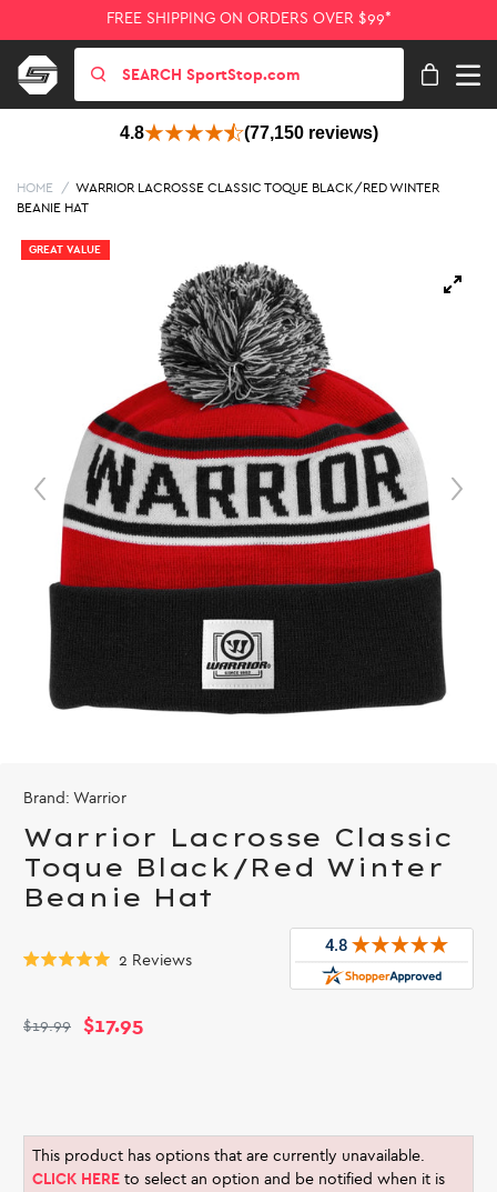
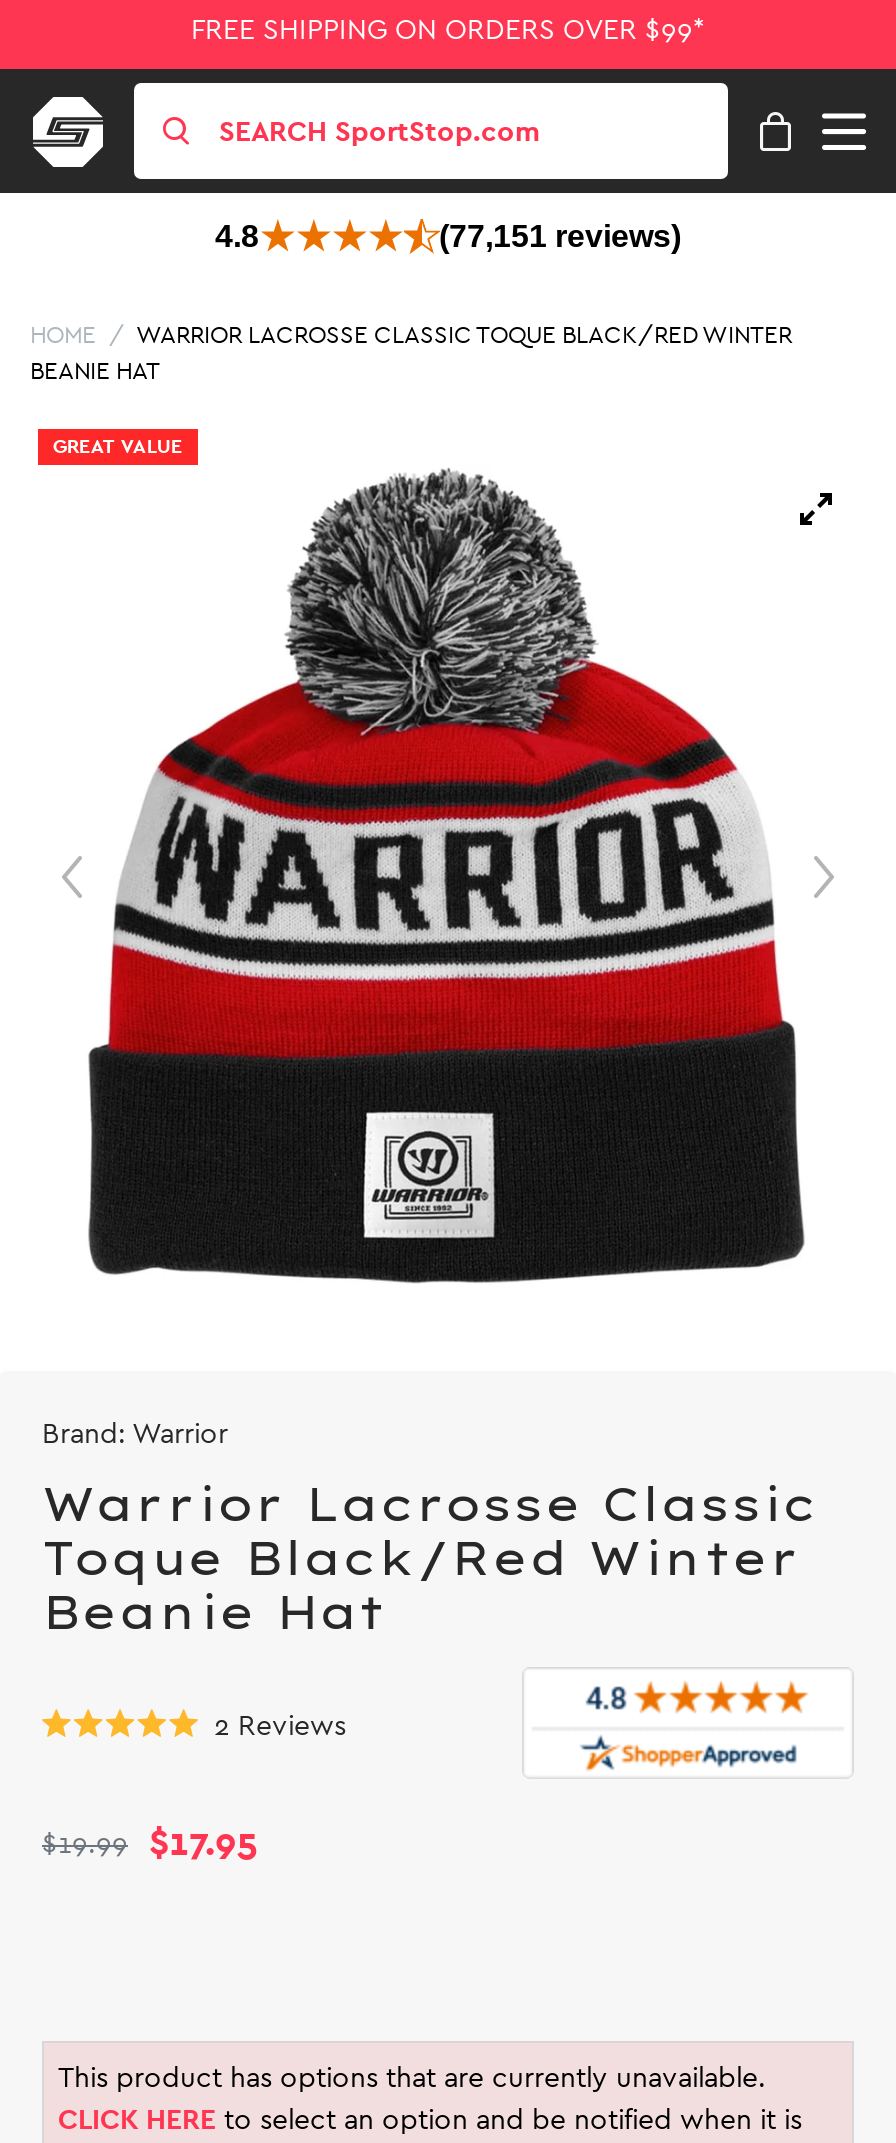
[244,123,378,142] (77,150 reviews) -> [439,219,681,253] (77,151 reviews)

